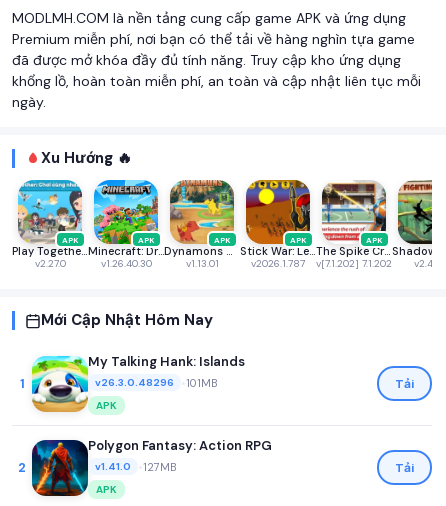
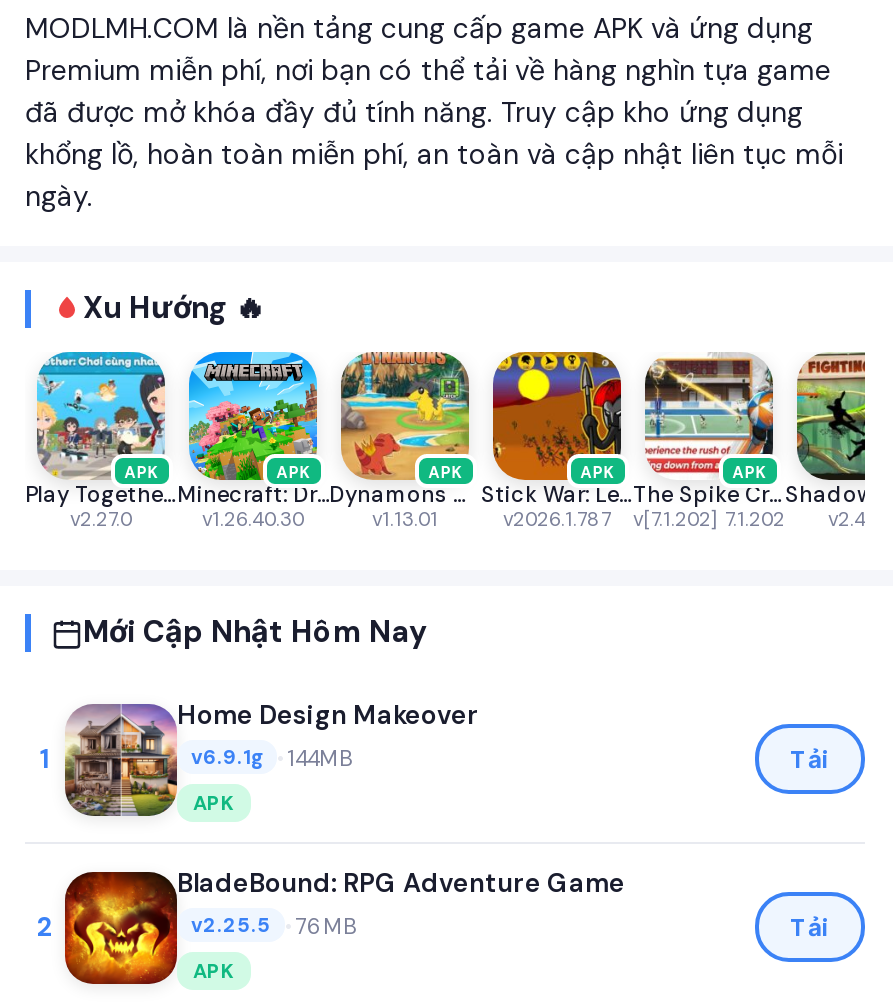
[31,353,245,413] [image] | My Talking Hank: Islands | v26.3.0.48296 • 101MB -> [63,698,479,818] [image] | Home Design Makeover | v6.9.1g • 144MB
[31,437,272,497] [image] | Polygon Fantasy: Action RPG | v1.41.0 • 127MB -> [63,866,625,986] [image] | BladeBound: RPG Adventure Game | v2.25.5 • 76MB

